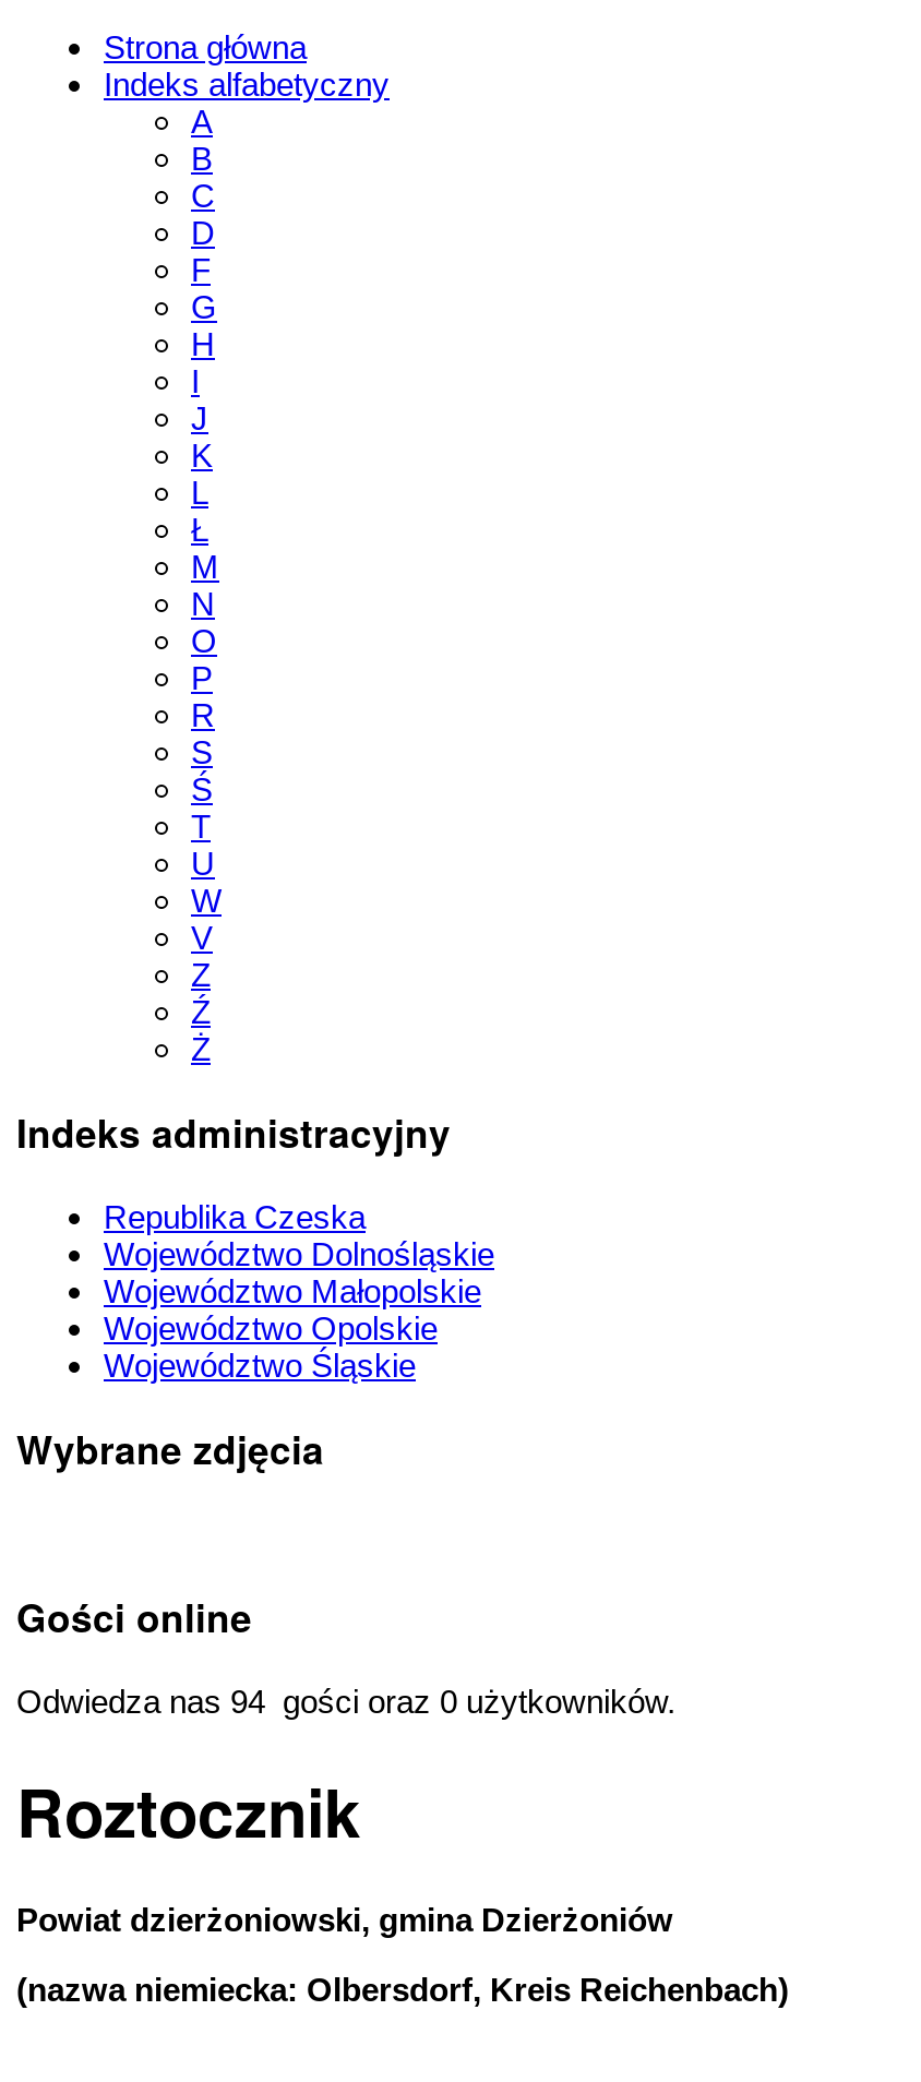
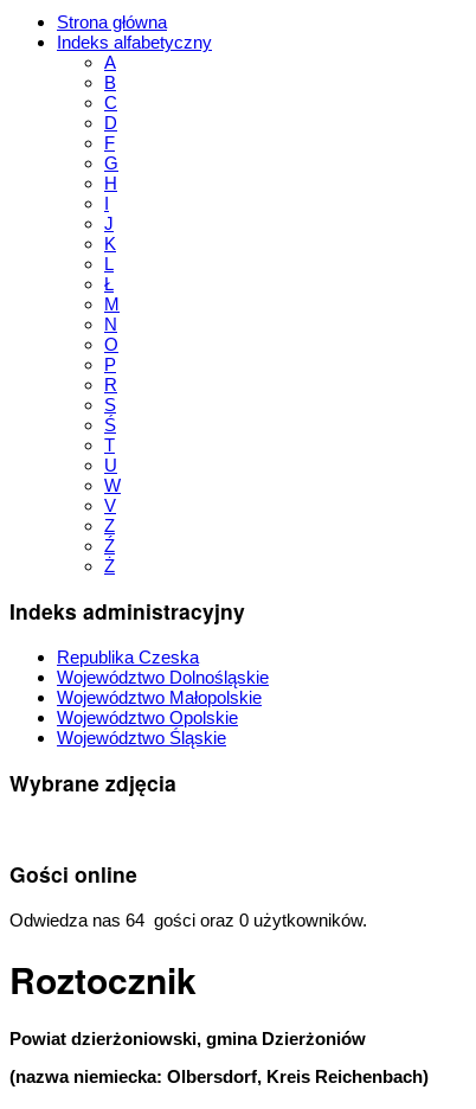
[16,1682,675,1719] Odwiedza nas 94 gości oraz 0 użytkowników. -> [9,910,367,930] Odwiedza nas 64 gości oraz 0 użytkowników.

